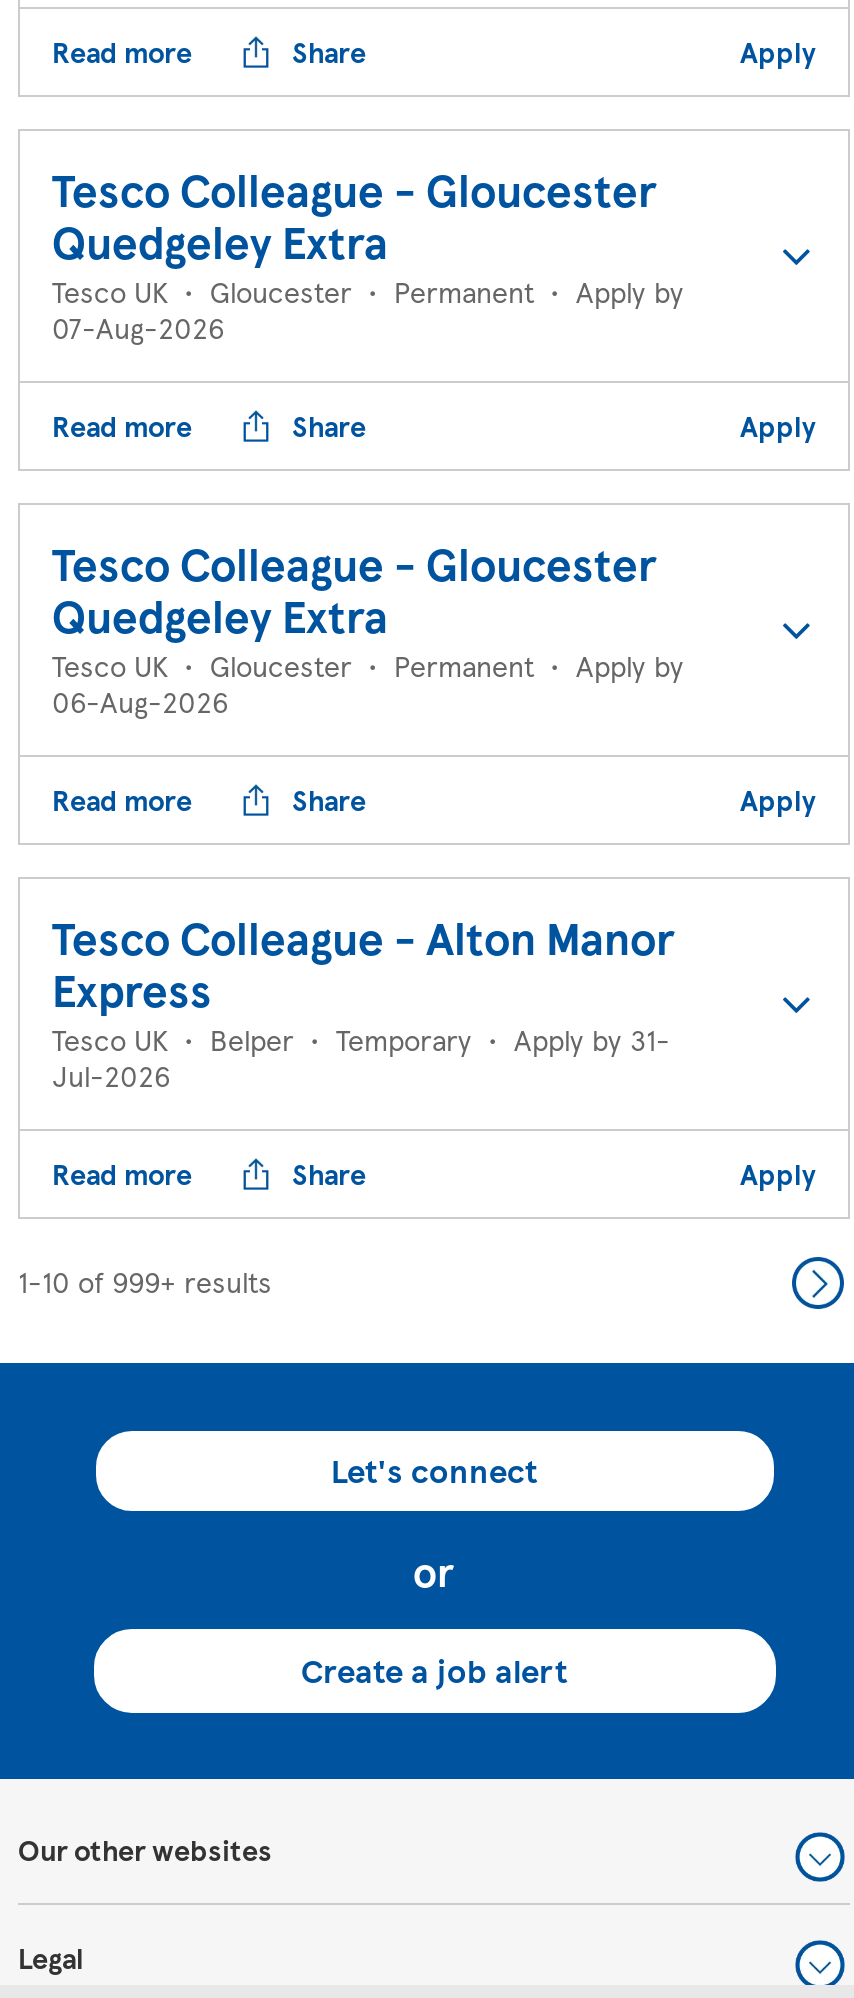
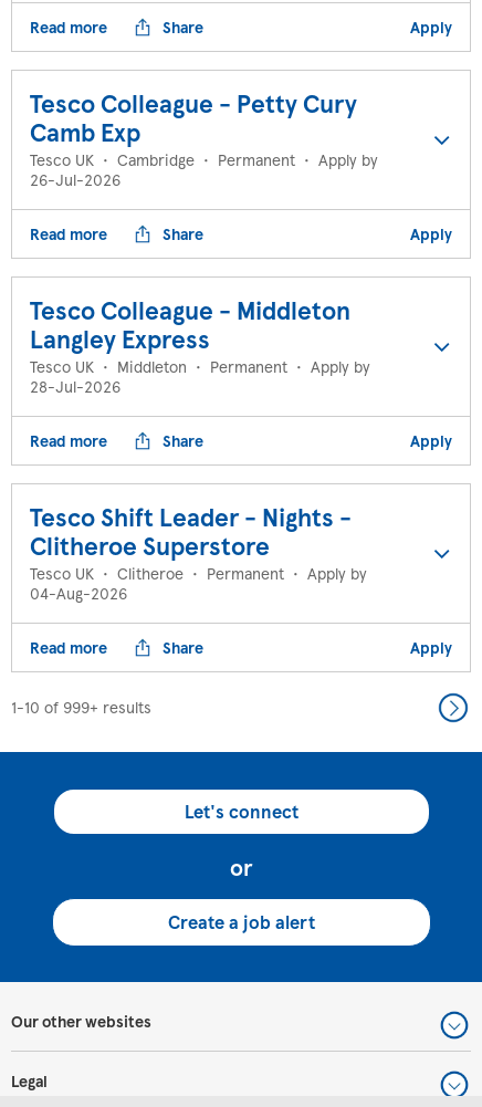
[52,163,684,345] Tesco Colleague - Gloucester | Quedgeley Extra | Tesco UK • Gloucester • Permanent • Apply by | 07-Aug-2026 -> [30,88,378,189] Tesco Colleague - Petty Cury | Camb Exp | Tesco UK • Cambridge • Permanent • Apply by | 26-Jul-2026
[52,537,684,719] Tesco Colleague - Gloucester | Quedgeley Extra | Tesco UK • Gloucester • Permanent • Apply by | 06-Aug-2026 -> [30,295,370,396] Tesco Colleague - Middleton | Langley Express | Tesco UK • Middleton • Permanent • Apply by | 28-Jul-2026
[52,911,674,1093] Tesco Colleague - Alton Manor | Express | Tesco UK • Belper • Temporary • Apply by 31- | Jul-2026 -> [30,502,367,603] Tesco Shift Leader - Nights - | Clitheroe Superstore | Tesco UK • Clitheroe • Permanent • Apply by | 04-Aug-2026

